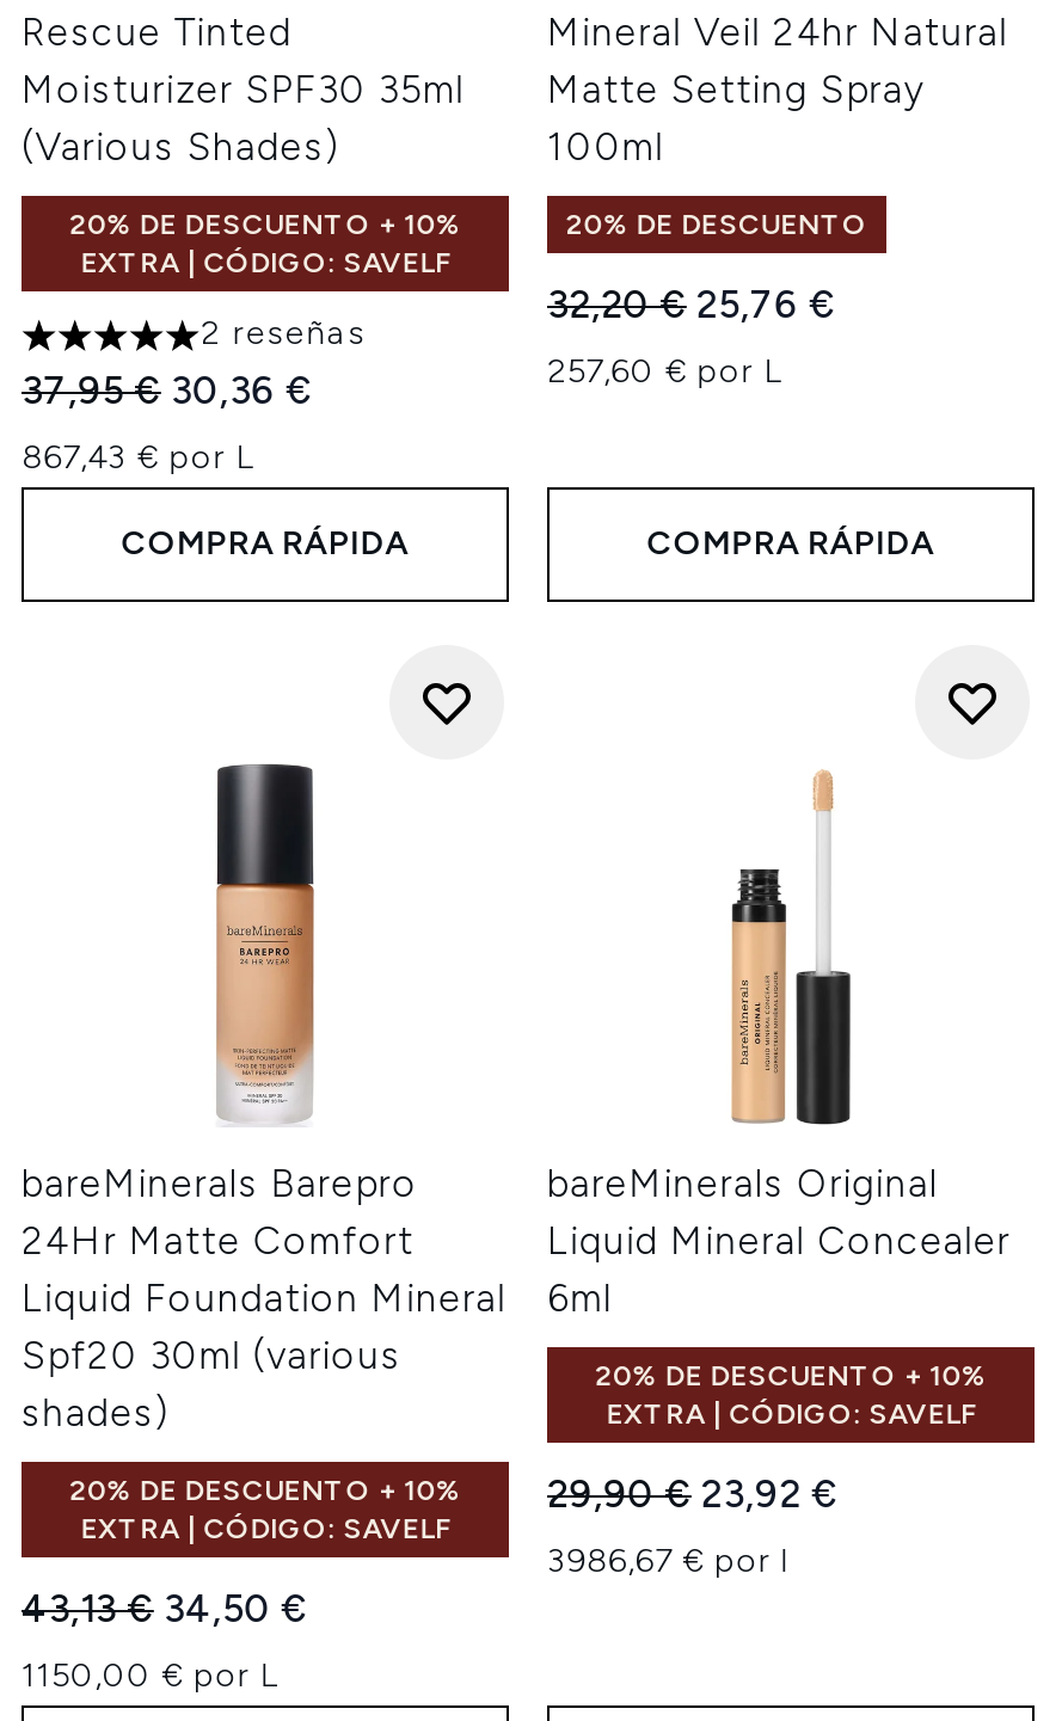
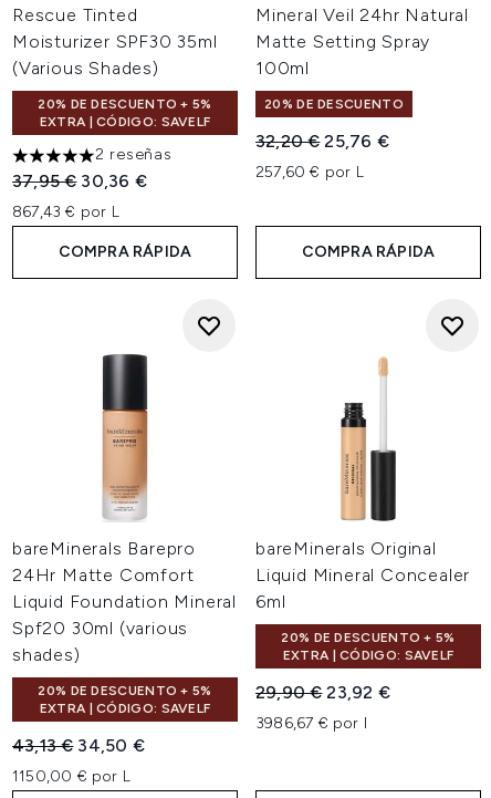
[70,208,461,241] 20% DE DESCUENTO + 10% -> [38,96,212,112] 20% DE DESCUENTO + 5%
[595,1359,986,1393] 20% DE DESCUENTO + 10% -> [281,630,455,645] 20% DE DESCUENTO + 5%
[70,1474,461,1507] 20% DE DESCUENTO + 10% -> [38,683,212,698] 20% DE DESCUENTO + 5%

